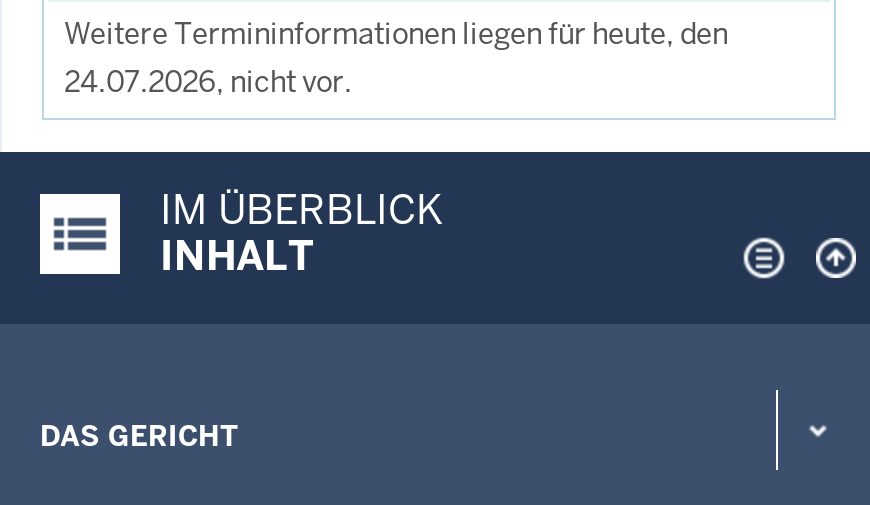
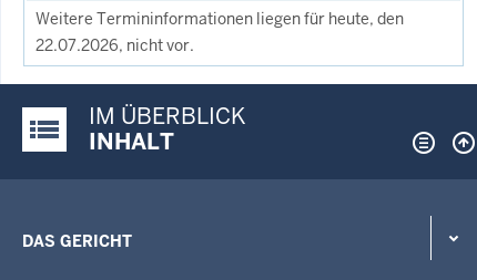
[64,63,352,99] 24.07.2026, nicht vor. -> [35,35,194,55] 22.07.2026, nicht vor.

